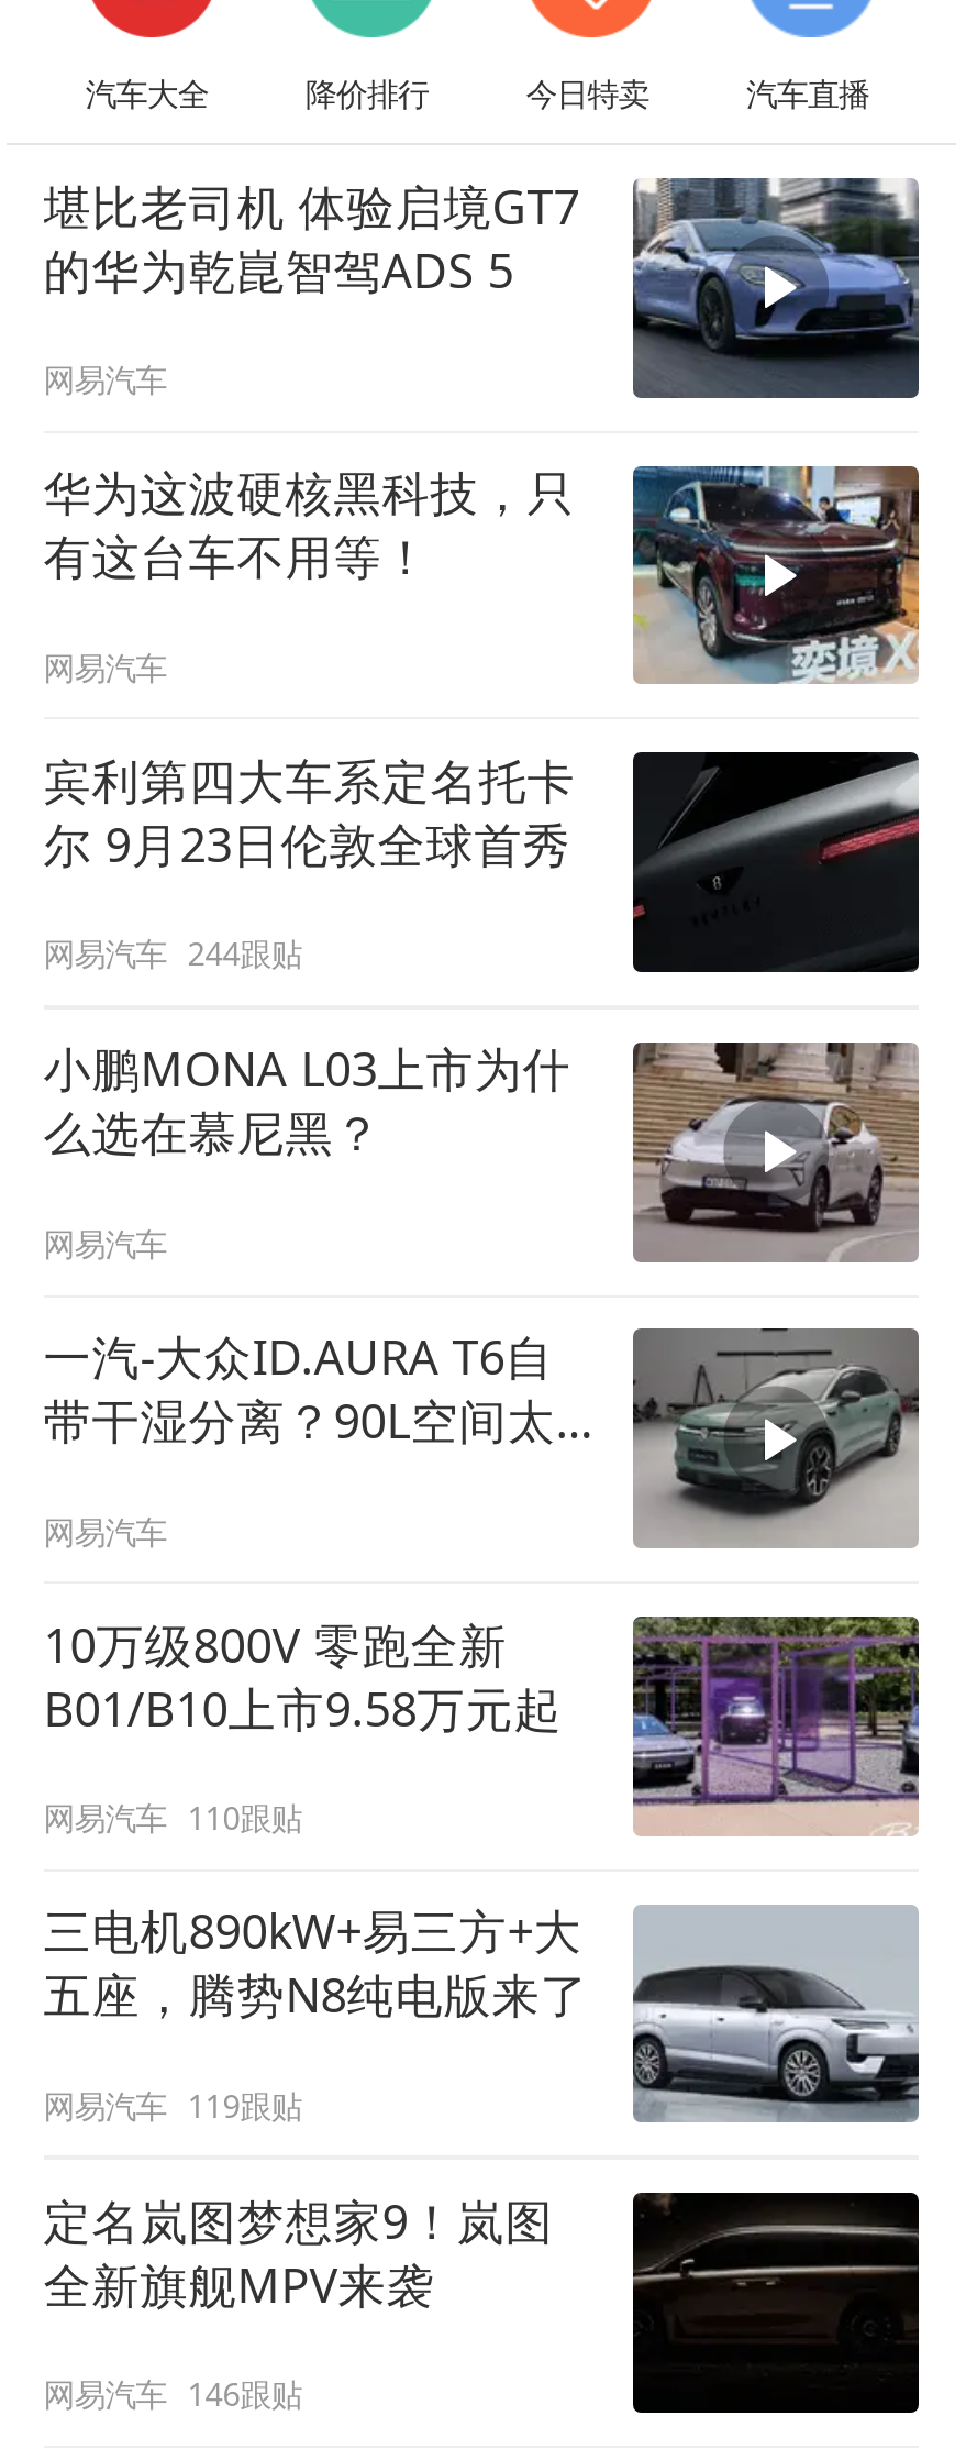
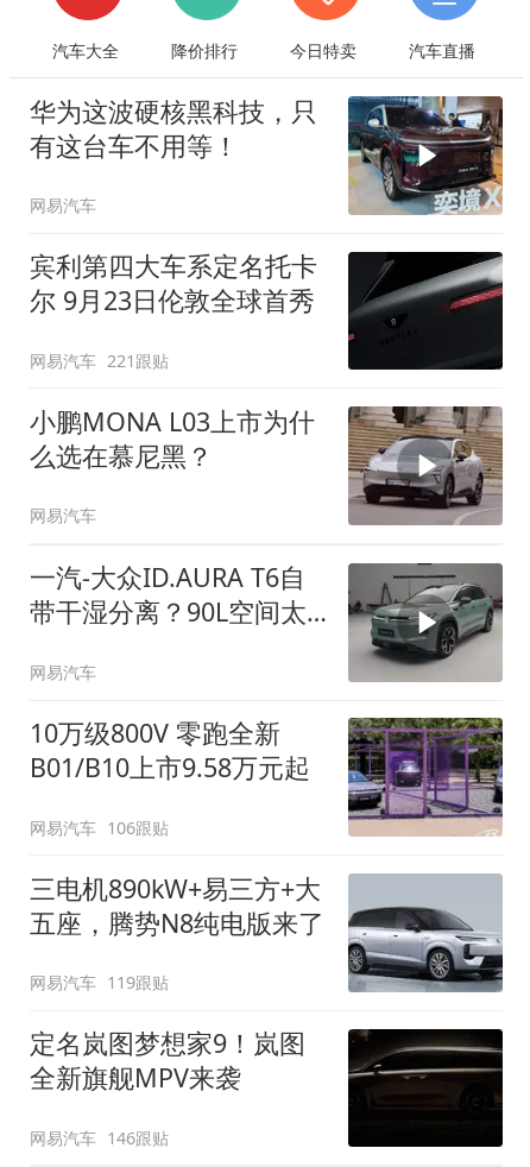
[43,173,921,401] [image] | 堪比老司机 体验启境GT7 | 的华为乾崑智驾ADS 5 | 网易汽车 -> none
[43,933,302,975] 网易汽车 244跟贴 -> [29,349,169,372] 网易汽车 221跟贴
[43,1797,302,1839] 网易汽车 110跟贴 -> [29,816,169,839] 网易汽车 106跟贴

